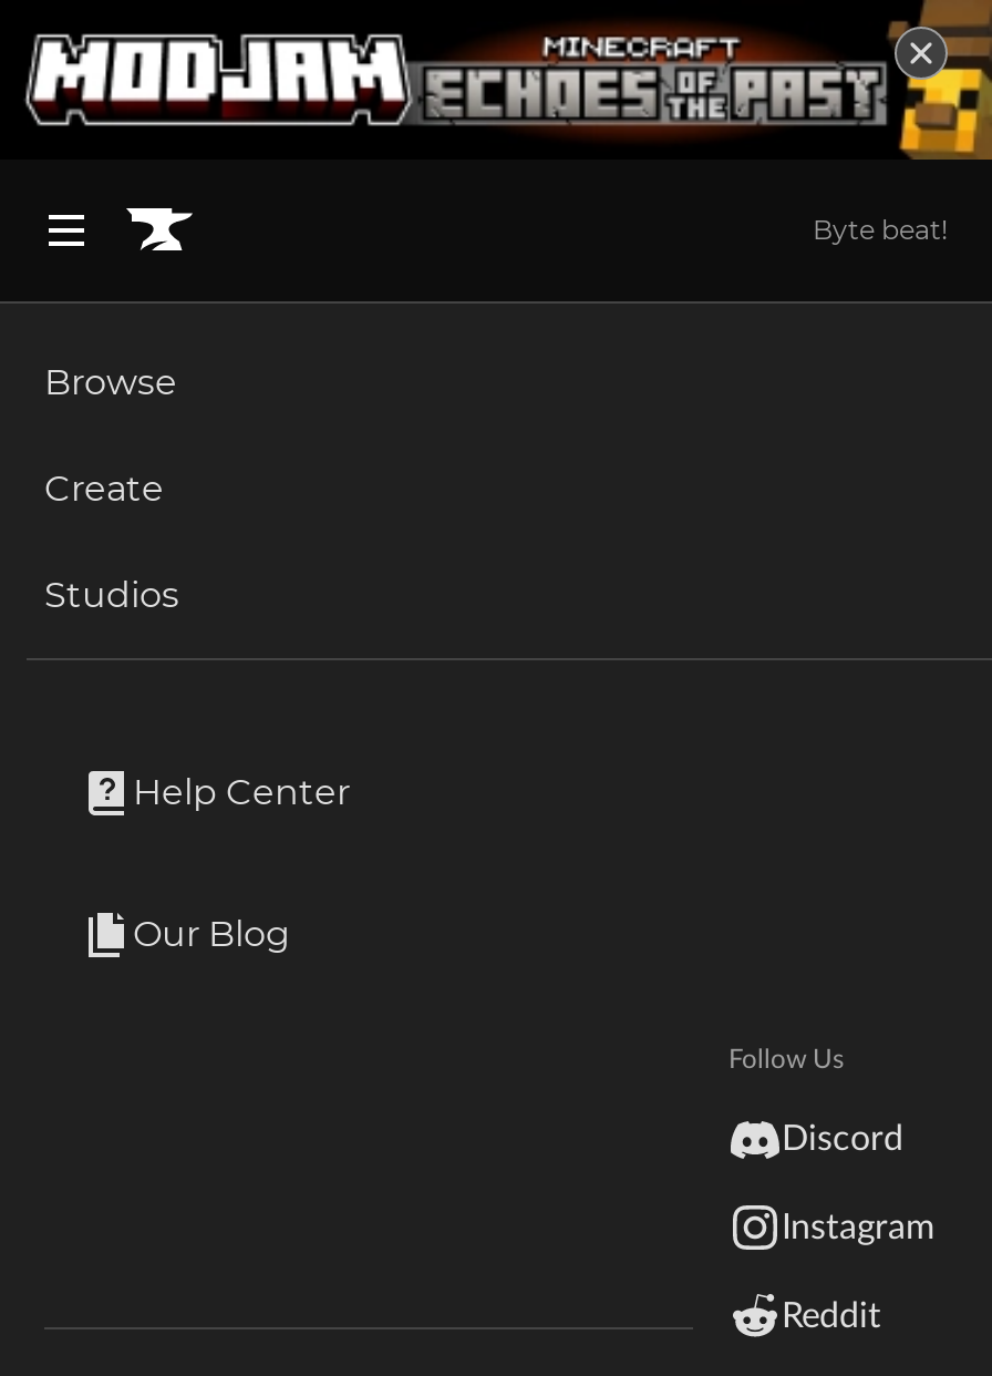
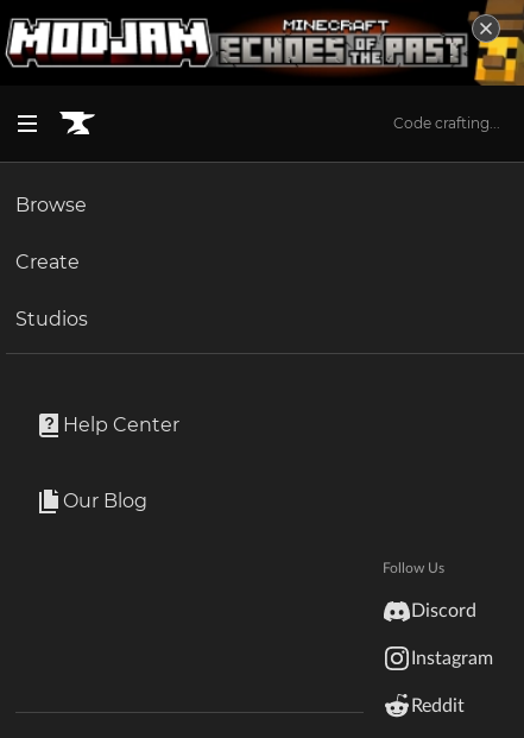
[813,212,948,245] Byte beat! -> [393,114,500,132] Code crafting...

